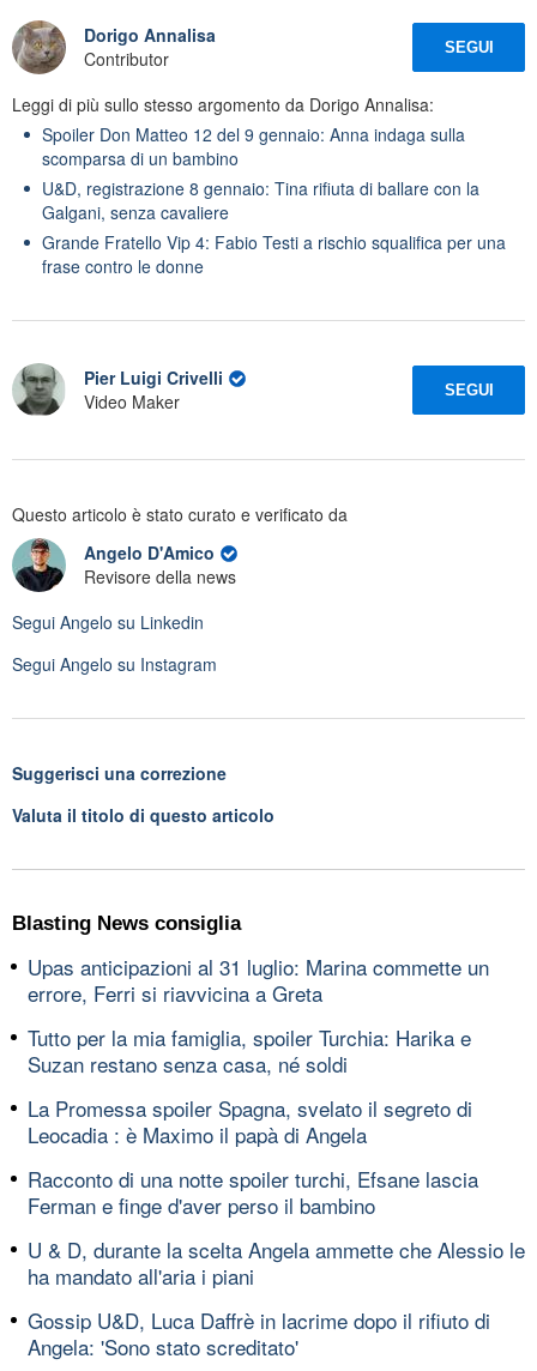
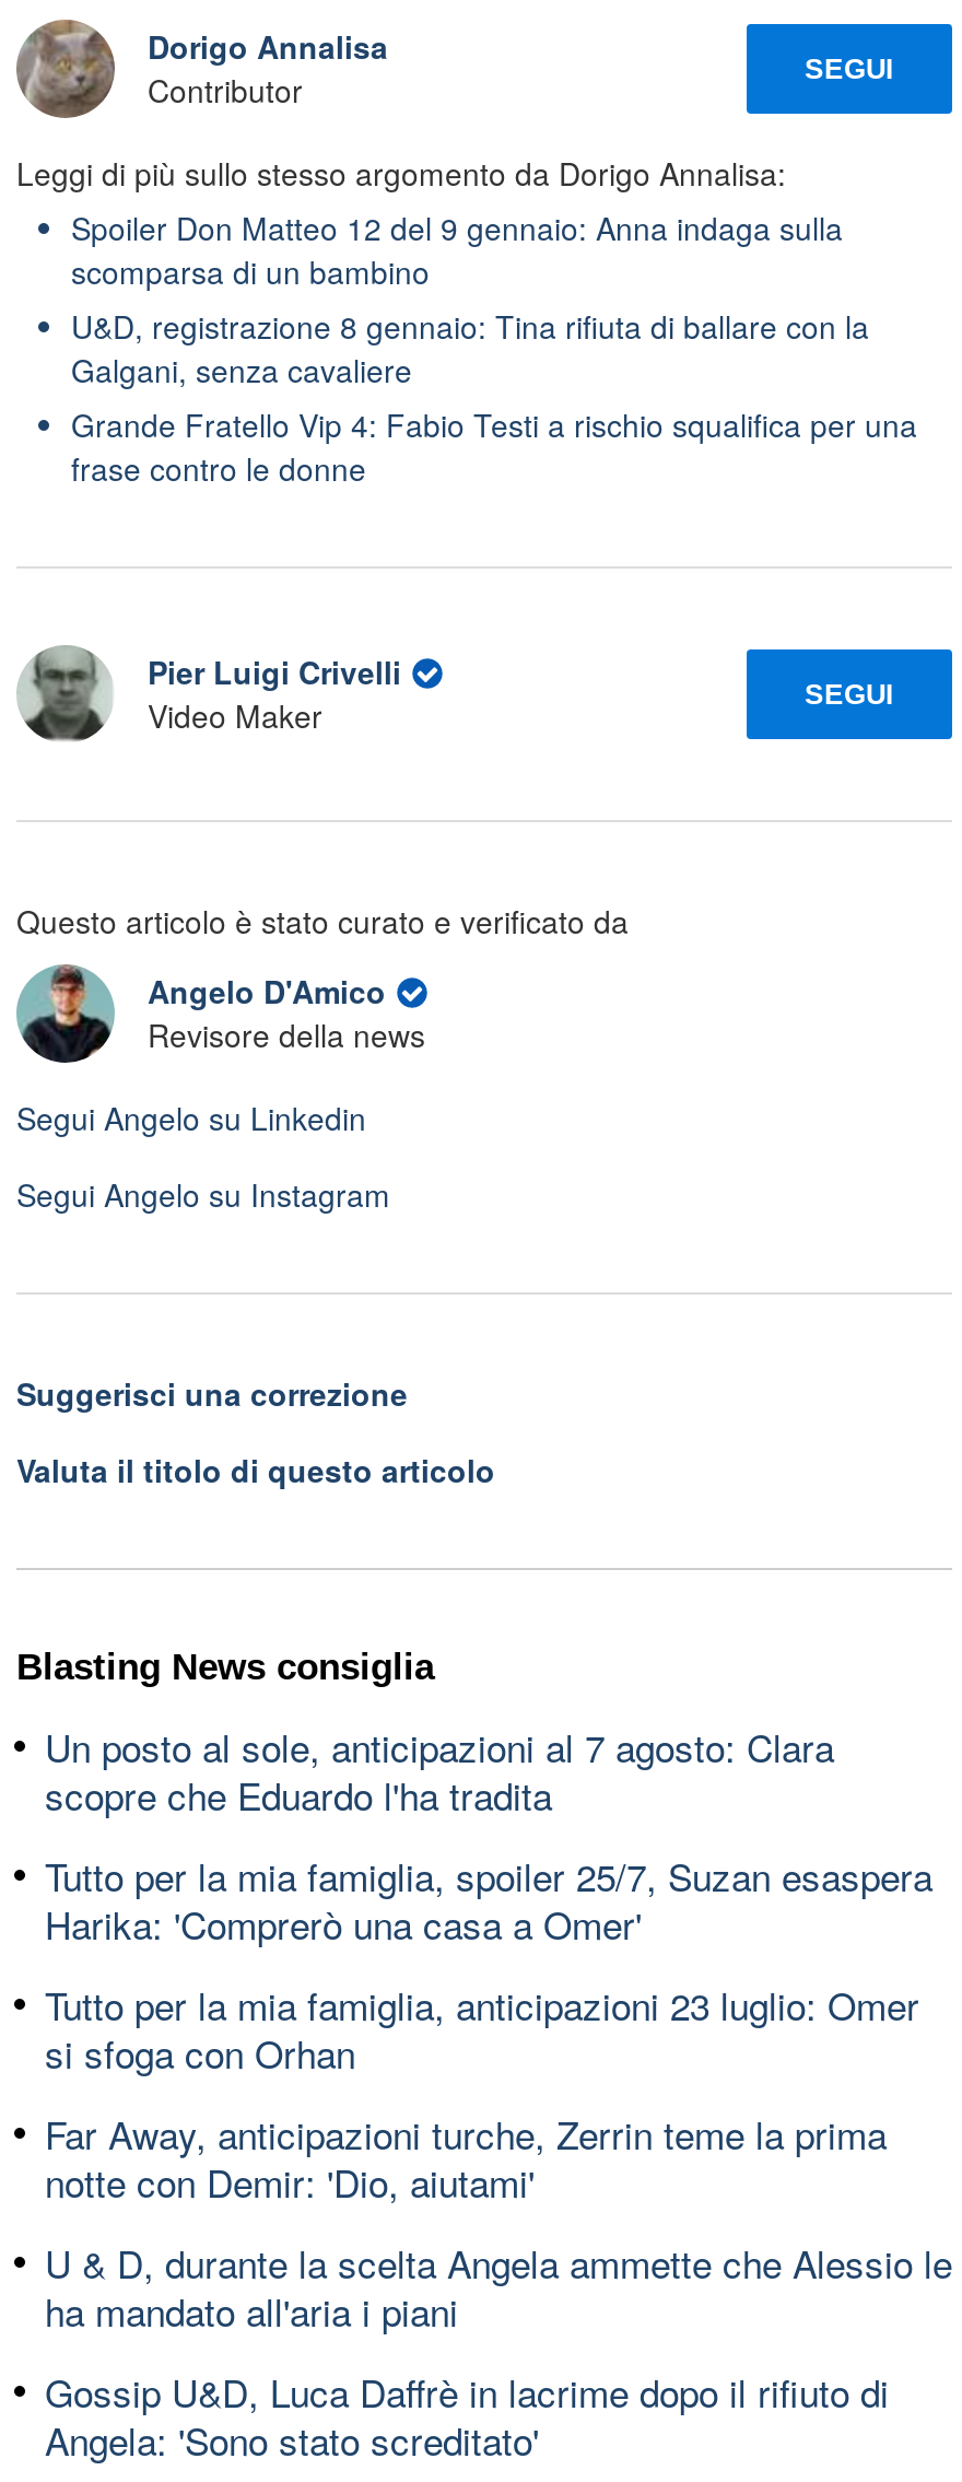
[28,951,489,1007] Upas anticipazioni al 31 luglio: Marina commette un | errore, Ferri si riavvicina a Greta -> [45,1718,834,1820] Un posto al sole, anticipazioni al 7 agosto: Clara | scopre che Eduardo l'ha tradita
[28,1022,471,1078] Tutto per la mia famiglia, spoiler Turchia: Harika e | Suzan restano senza casa, né soldi -> [45,1847,932,1950] Tutto per la mia famiglia, spoiler 25/7, Suzan esaspera | Harika: 'Comprerò una casa a Omer'
[28,1092,472,1149] La Promessa spoiler Spagna, svelato il segreto di | Leocadia : è Maximo il papà di Angela -> [45,1976,919,2079] Tutto per la mia famiglia, anticipazioni 23 luglio: Omer | si sfoga con Orhan
[28,1163,478,1219] Racconto di una notte spoiler turchi, Efsane lascia | Ferman e finge d'aver perso il bambino -> [45,2105,887,2208] Far Away, anticipazioni turche, Zerrin teme la prima | notte con Demir: 'Dio, aiutami'

